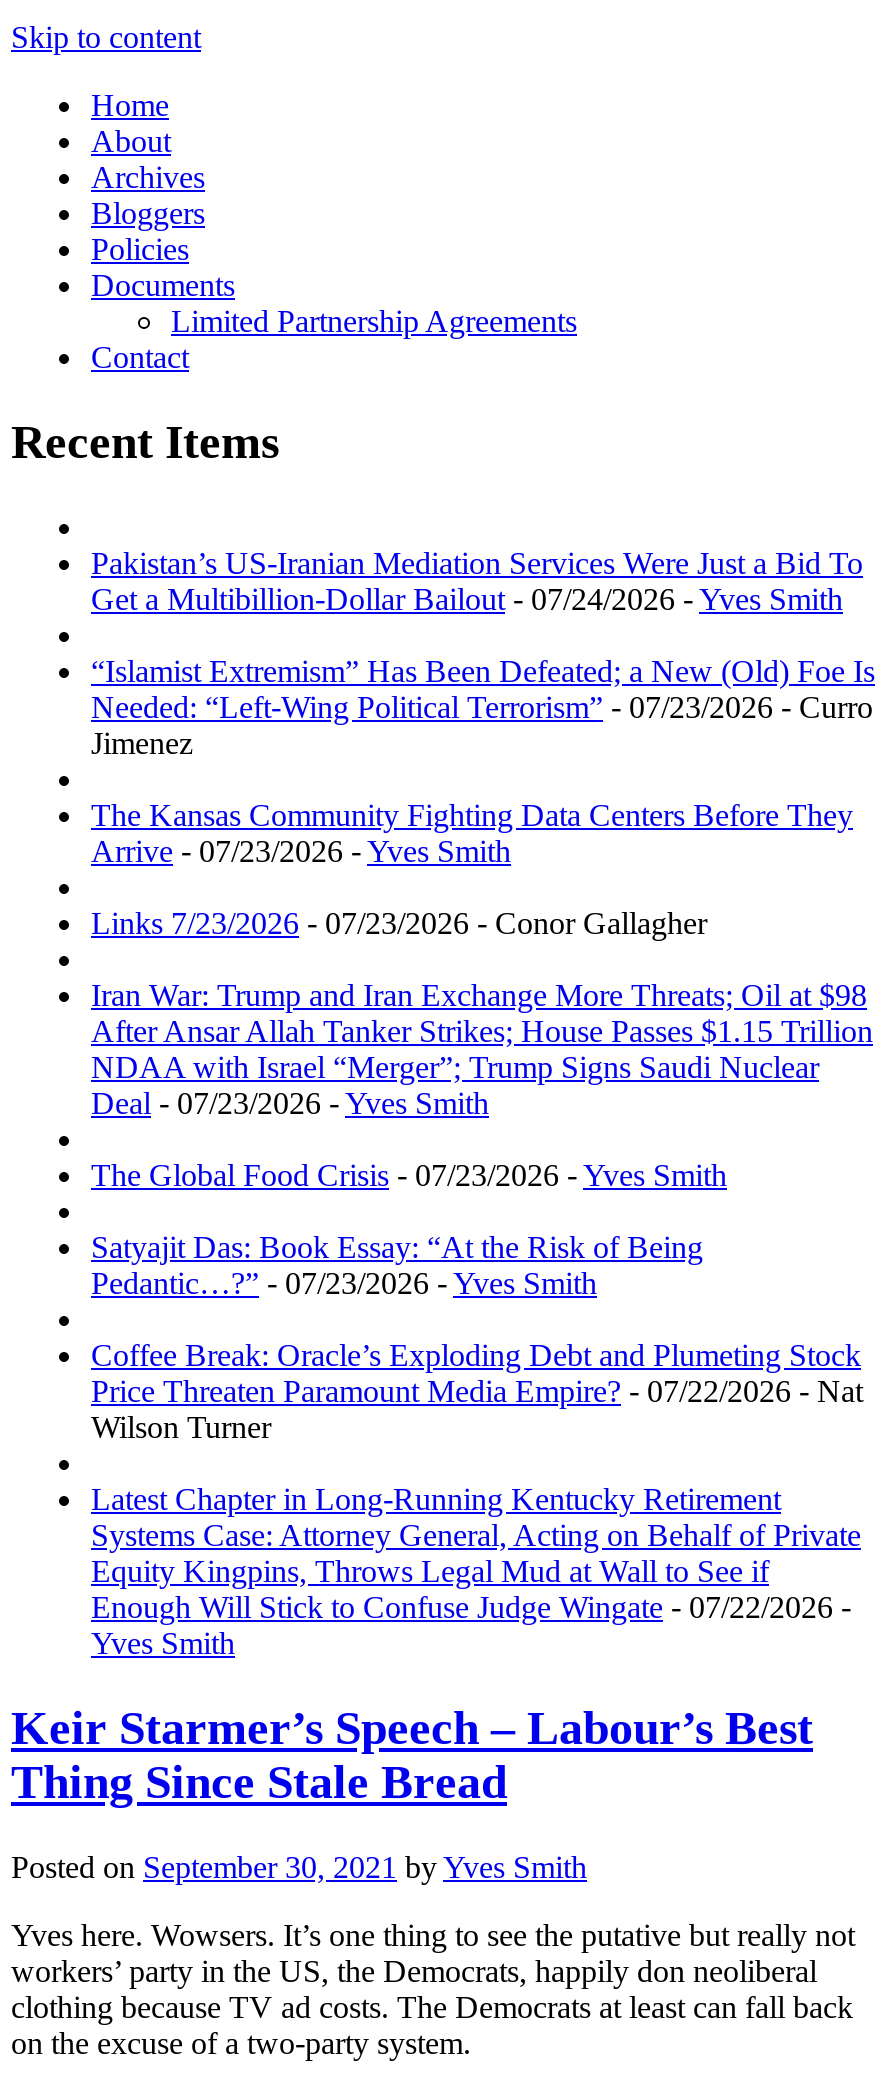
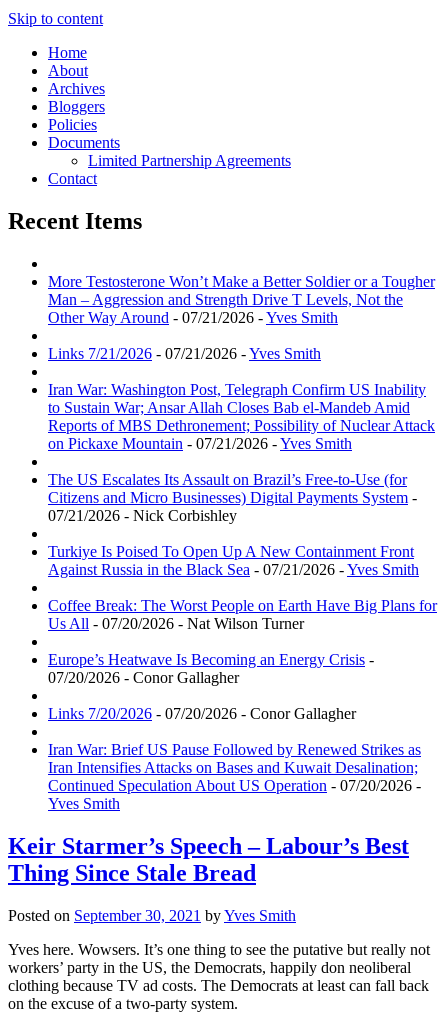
[91,546,863,616] Pakistan’s US-Iranian Mediation Services Were Just a Bid To | Get a Multibillion-Dollar Bailout - 07/24/2026 - Yves Smith -> [48,273,435,326] More Testosterone Won’t Make a Better Soldier or a Tougher | Man – Aggression and Strength Drive T Levels, Not the | Other Way Around - 07/21/2026 - Yves Smith
[91,654,875,760] “Islamist Extremism” Has Been Defeated; a New (Old) Foe Is | Needed: “Left-Wing Political Terrorism” - 07/23/2026 - Curro | Jimenez -> [48,345,321,362] Links 7/21/2026 - 07/21/2026 - Yves Smith
[91,798,853,868] The Kansas Community Fighting Data Centers Before They | Arrive - 07/23/2026 - Yves Smith -> [48,381,435,452] Iran War: Washington Post, Telegraph Confirm US Inability | to Sustain War; Ansar Allah Closes Bab el-Mandeb Amid | Reports of MBS Dethronement; Possibility of Nuclear Attack | on Pickaxe Mountain - 07/21/2026 - Yves Smith
[91,906,707,940] Links 7/23/2026 - 07/23/2026 - Conor Gallagher -> [48,471,417,524] The US Escalates Its Assault on Brazil’s Free-to-Use (for | Citizens and Micro Businesses) Digital Payments System - | 07/21/2026 - Nick Corbishley
[91,978,873,1120] Iran War: Trump and Iran Exchange More Threats; Oil at $98 | After Ansar Allah Tanker Strikes; House Passes $1.15 Trillion | NDAA with Israel “Merger”; Trump Signs Saudi Nuclear | Deal - 07/23/2026 - Yves Smith -> [48,543,419,578] Turkiye Is Poised To Open Up A New Containment Front | Against Russia in the Black Sea - 07/21/2026 - Yves Smith
[91,1158,727,1192] The Global Food Crisis - 07/23/2026 - Yves Smith -> [48,597,437,632] Coffee Break: The Worst People on Earth Have Big Plans for | Us All - 07/20/2026 - Nat Wilson Turner
[91,1230,703,1300] Satyajit Das: Book Essay: “At the Risk of Being | Pedantic…?” - 07/23/2026 - Yves Smith -> [48,651,374,686] Europe’s Heatwave Is Becoming an Energy Crisis - | 07/20/2026 - Conor Gallagher
[91,1338,863,1444] Coffee Break: Oracle’s Exploding Debt and Plumeting Stock | Price Threaten Paramount Media Empire? - 07/22/2026 - Nat | Wilson Turner -> [48,705,356,722] Links 7/20/2026 - 07/20/2026 - Conor Gallagher
[91,1482,861,1624] Latest Chapter in Long-Running Kentucky Retirement | Systems Case: Attorney General, Acting on Behalf of Private | Equity Kingpins, Throws Legal Mud at Wall to See if | Enough Will Stick to Confuse Judge Wingate - 07/22/2026 - -> [48,741,421,794] Iran War: Brief US Pause Followed by Renewed Strikes as | Iran Intensifies Attacks on Bases and Kuwait Desalination; | Continued Speculation About US Operation - 07/20/2026 -

